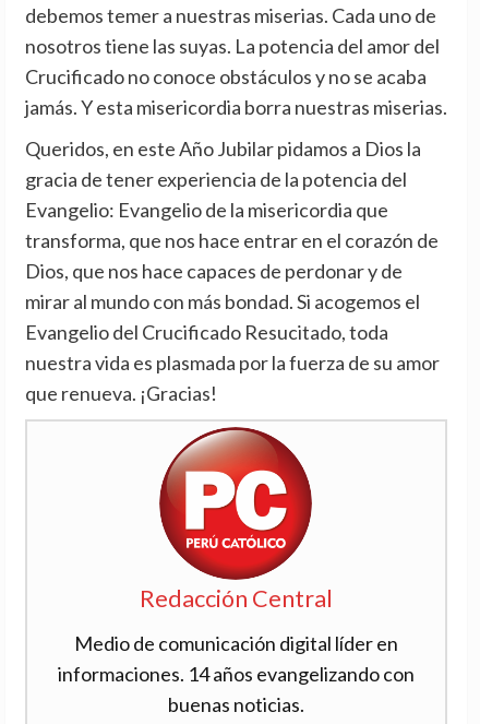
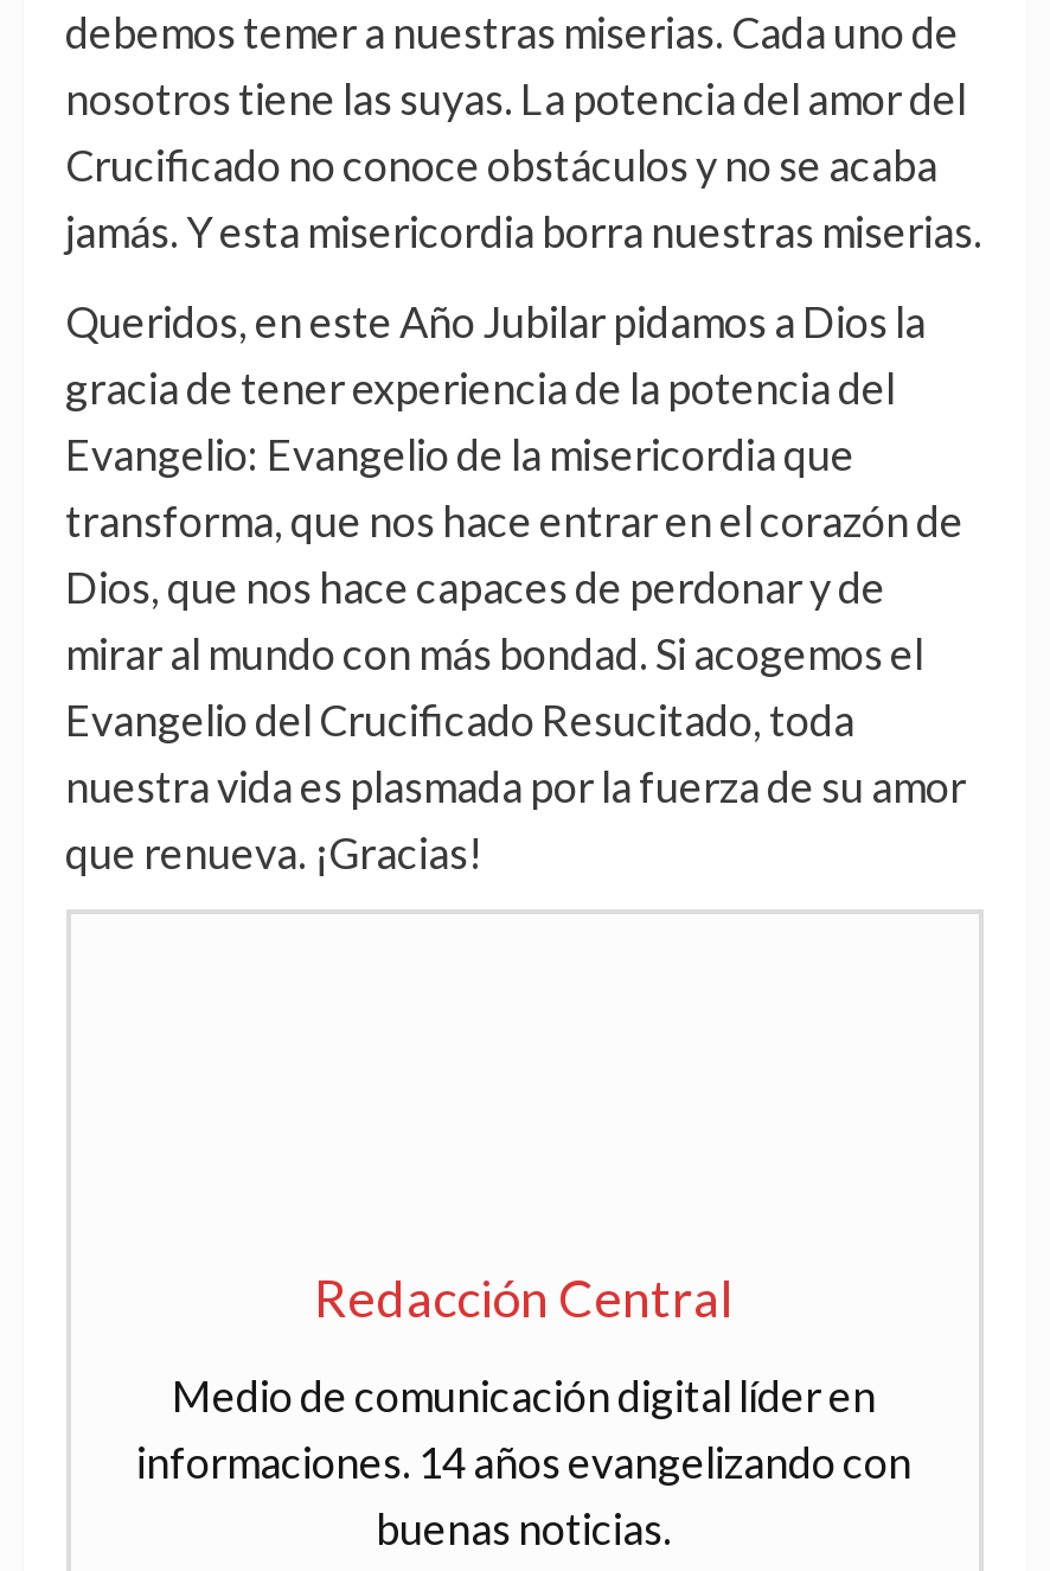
[158,426,313,581] [image] -> none

